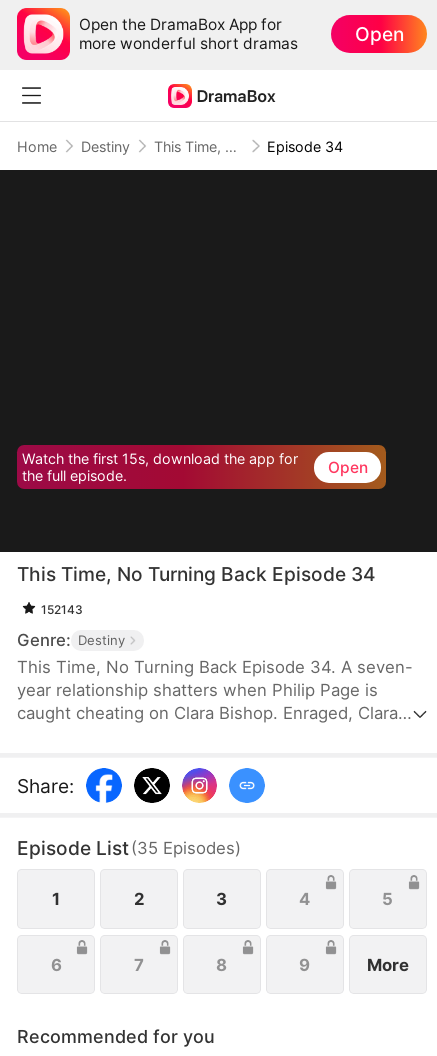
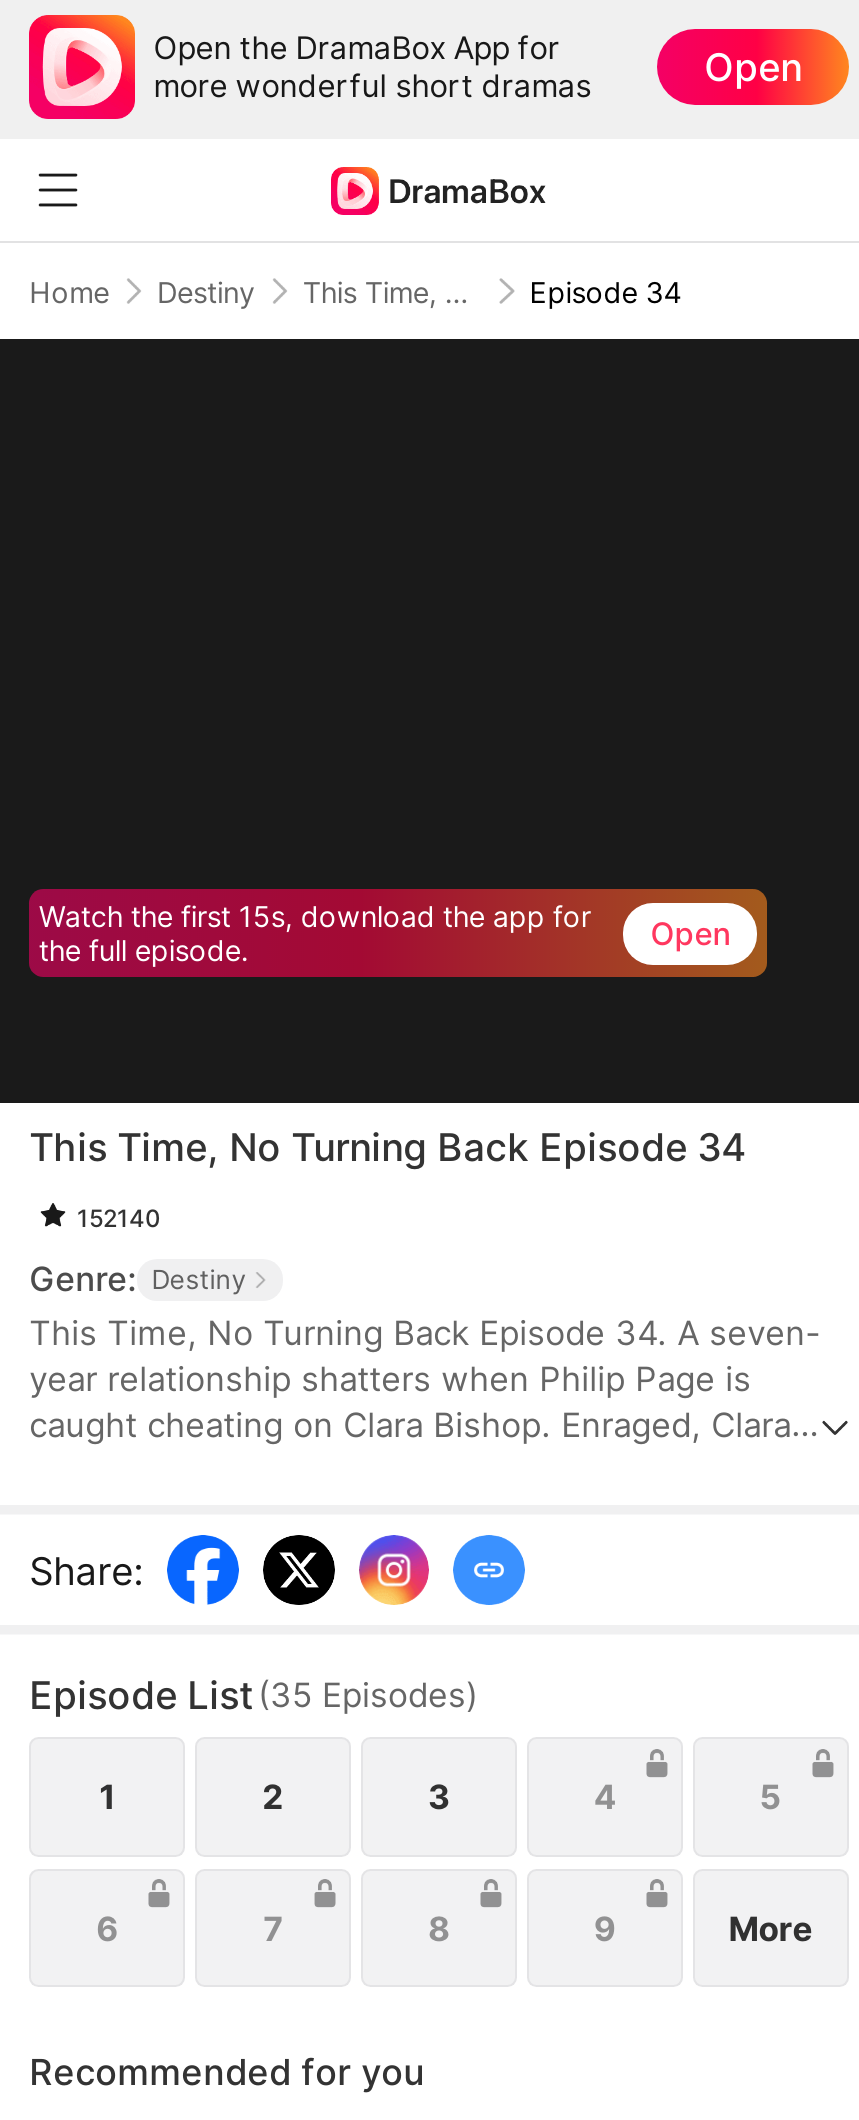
[41,602,83,617] 152143 -> [77,1202,161,1232] 152140

